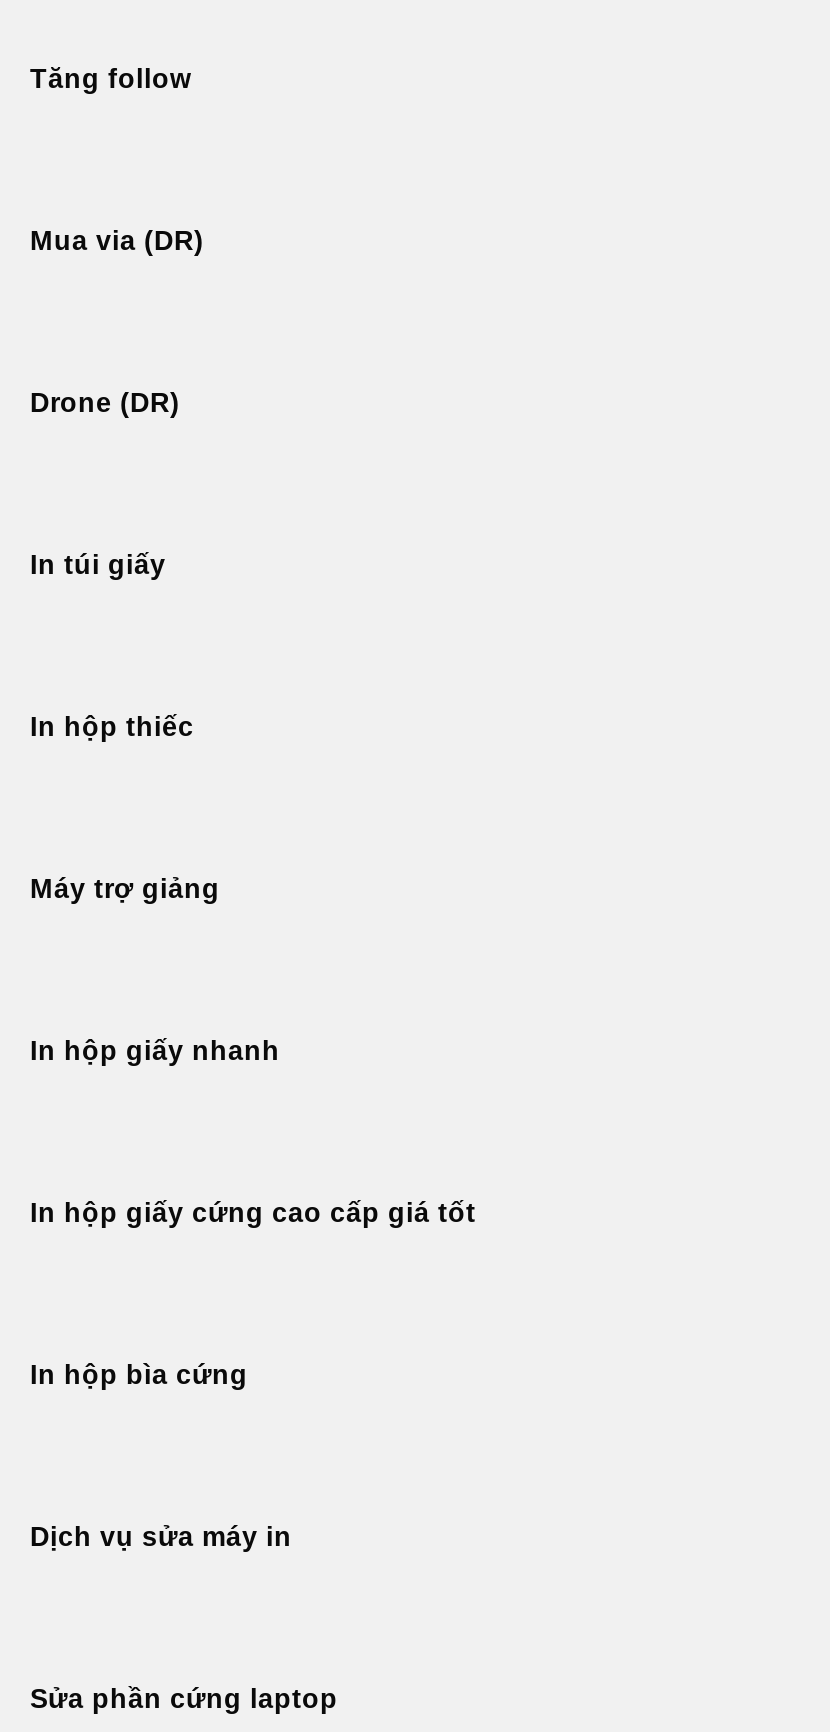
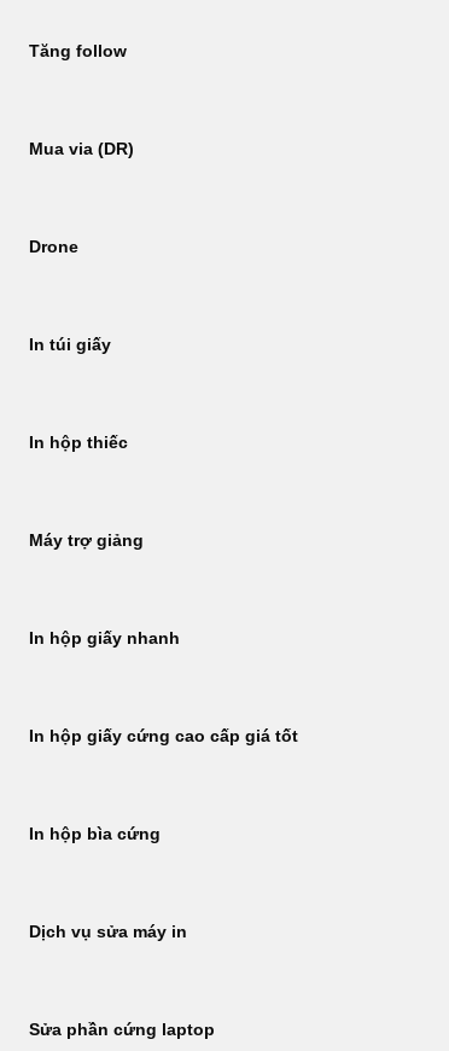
[30,388,180,418] Drone (DR) -> [29,238,78,256] Drone

